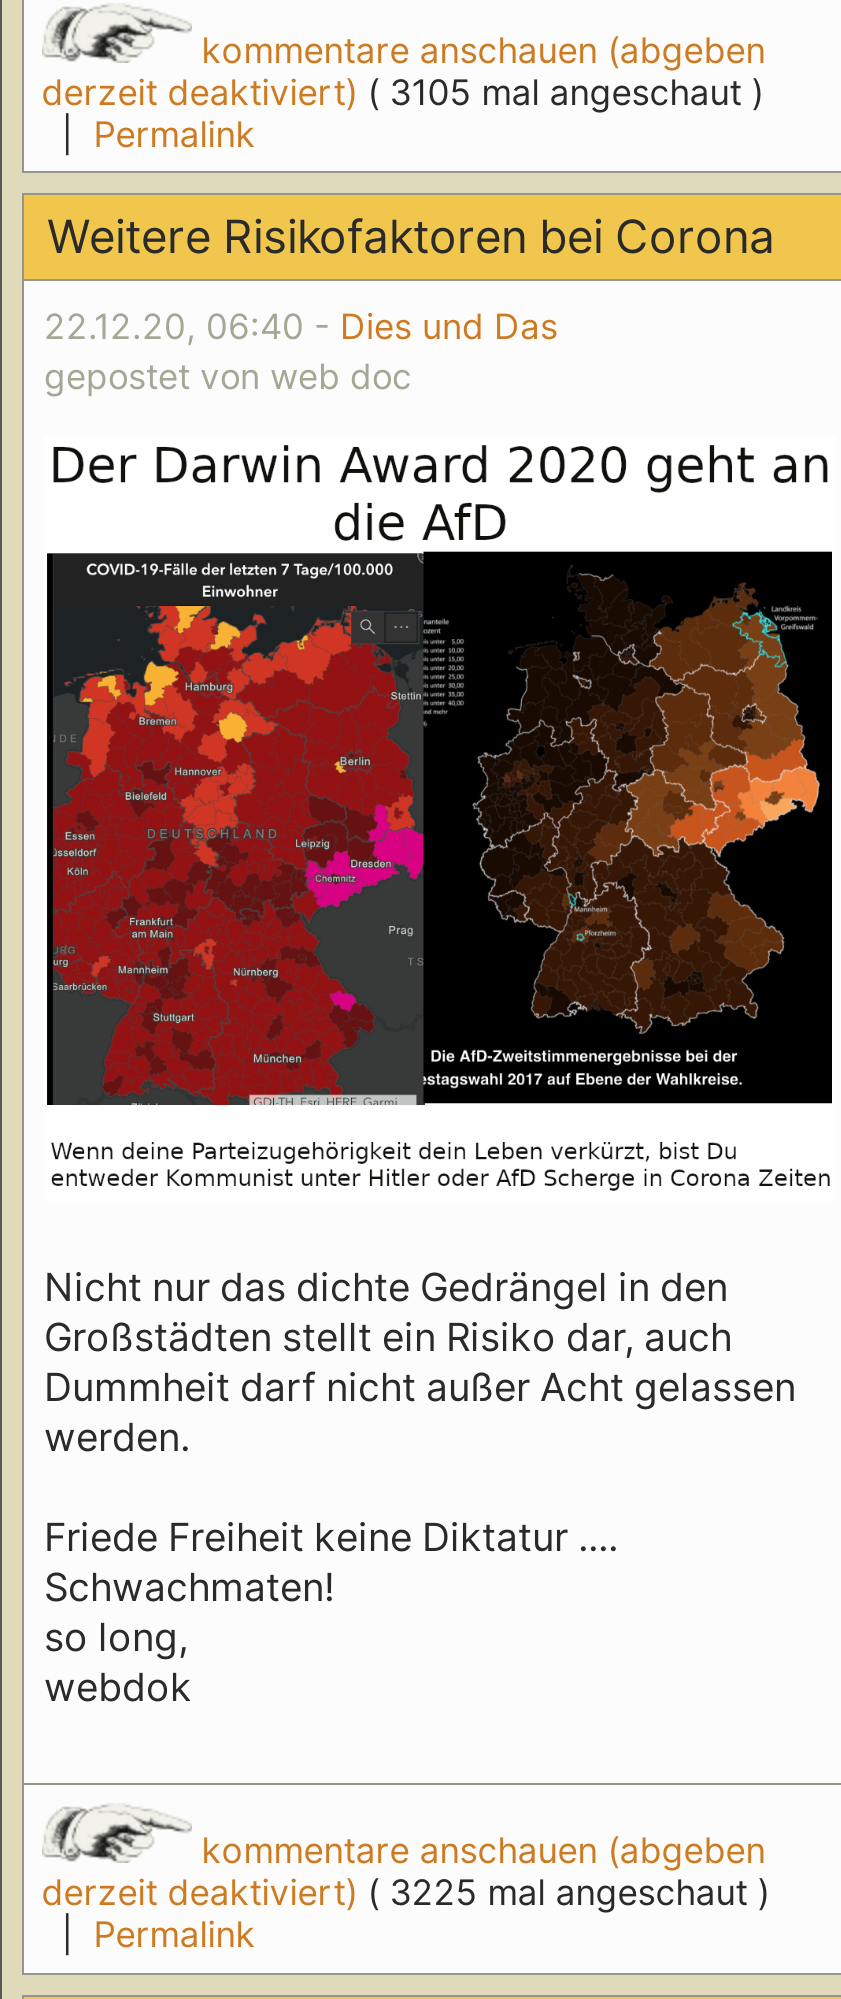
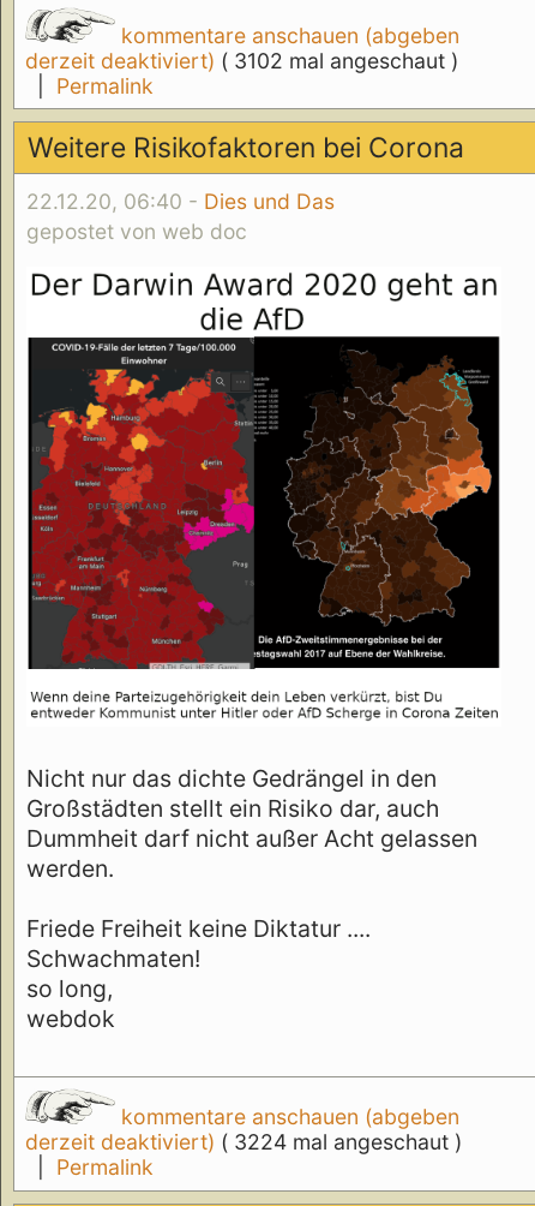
[42,70,764,112] derzeit deaktiviert) ( 3105 mal angeschaut ) -> [25,47,458,73] derzeit deaktiviert) ( 3102 mal angeschaut )
[42,1871,770,1913] derzeit deaktiviert) ( 3225 mal angeschaut ) -> [25,1129,462,1154] derzeit deaktiviert) ( 3224 mal angeschaut )

